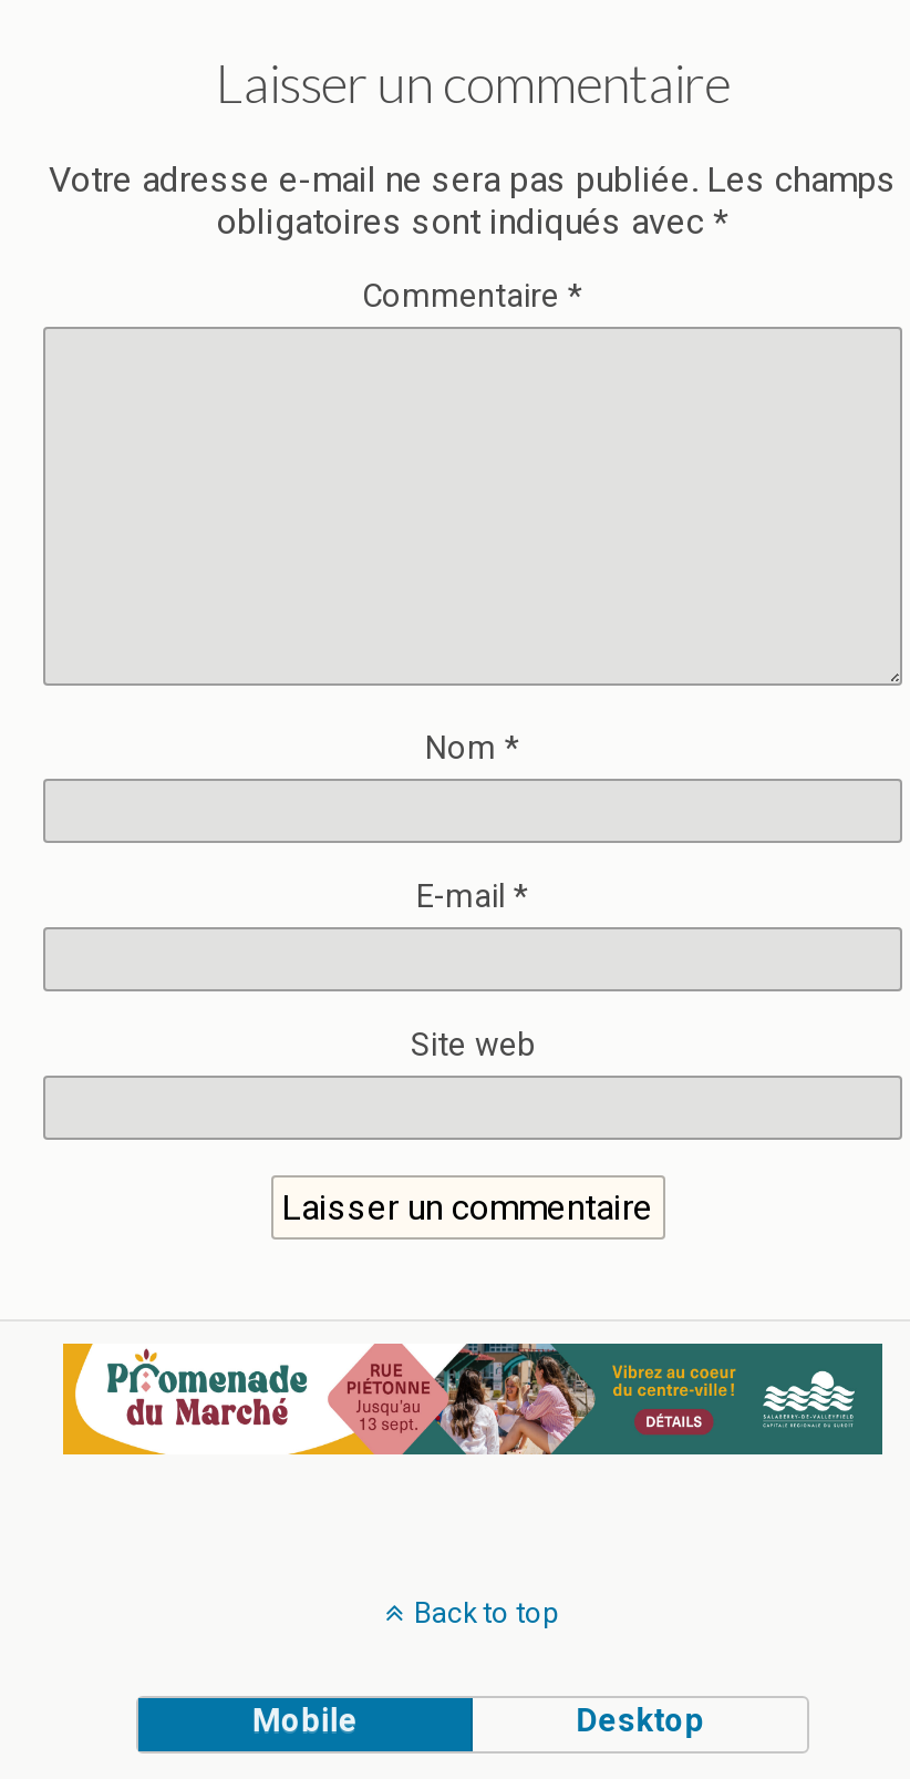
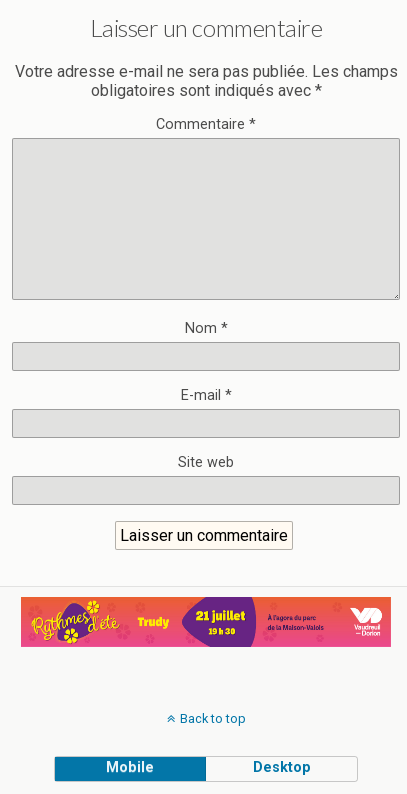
[61,1341,885,1457] [image] -> [20,596,392,648] [image]

